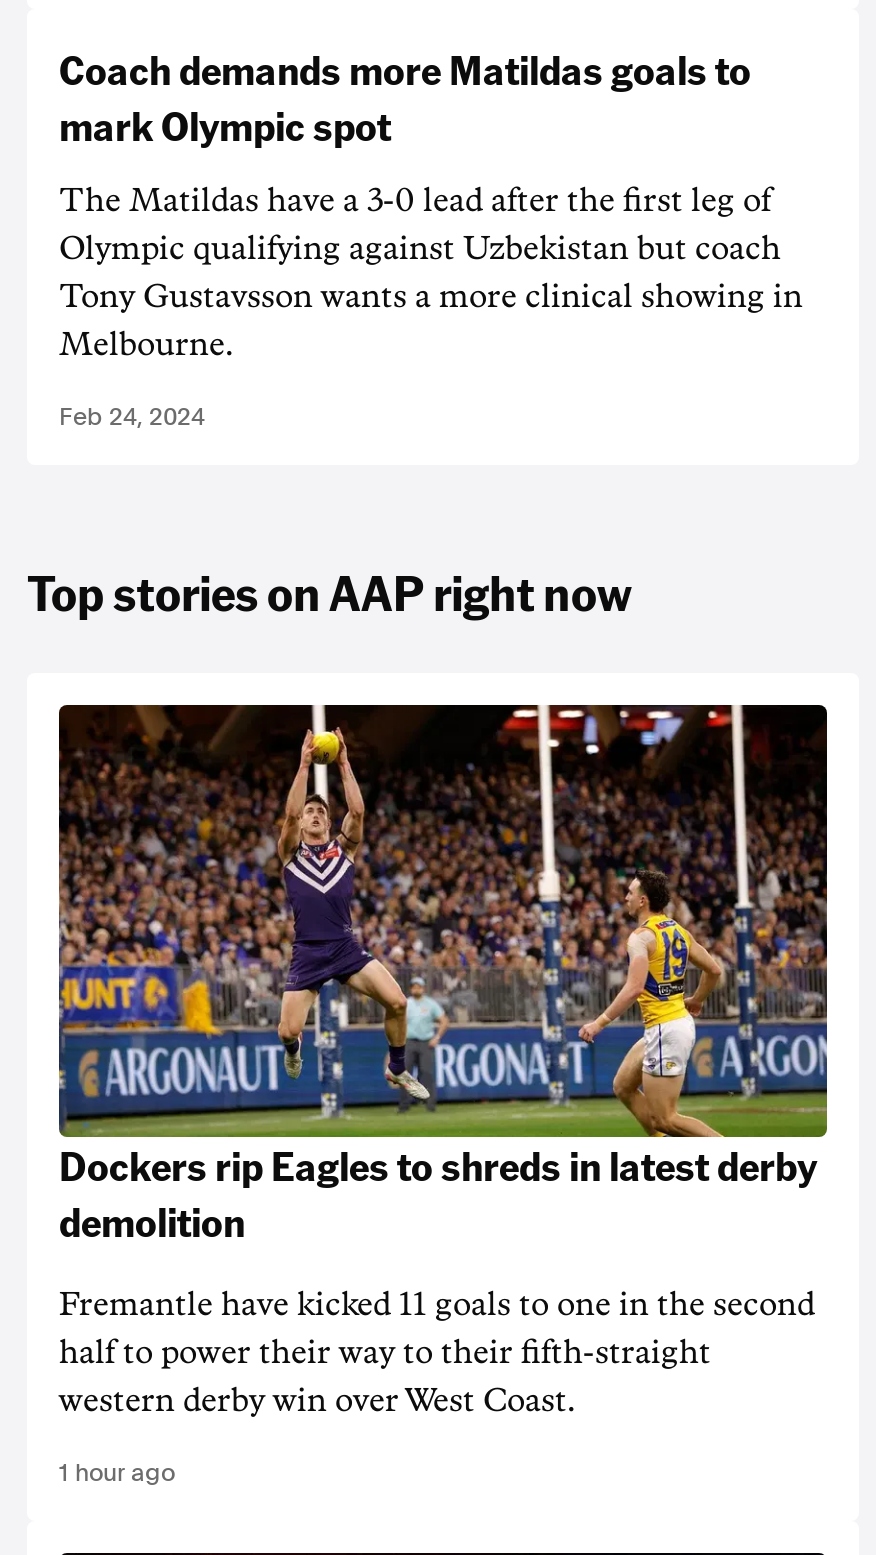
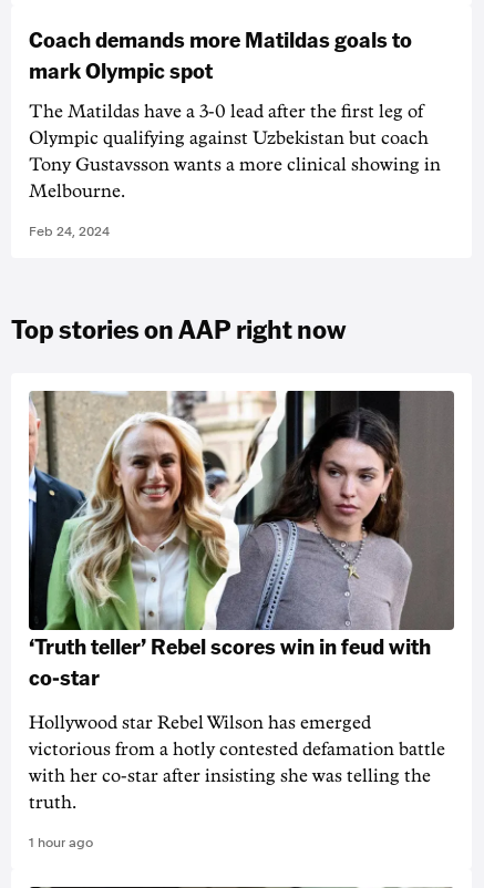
[57,703,829,1417] [image] | Dockers rip Eagles to shreds in latest derby | demolition | Fremantle have kicked 11 goals to one in the second | half to power their way to their fifth-straight | western derby win over West Coast. -> [28,390,455,812] [image] | ‘Truth teller’ Rebel scores win in feud with | co-star | Hollywood star Rebel Wilson has emerged | victorious from a hotly contested defamation battle | with her co-star after insisting she was telling the | truth.

